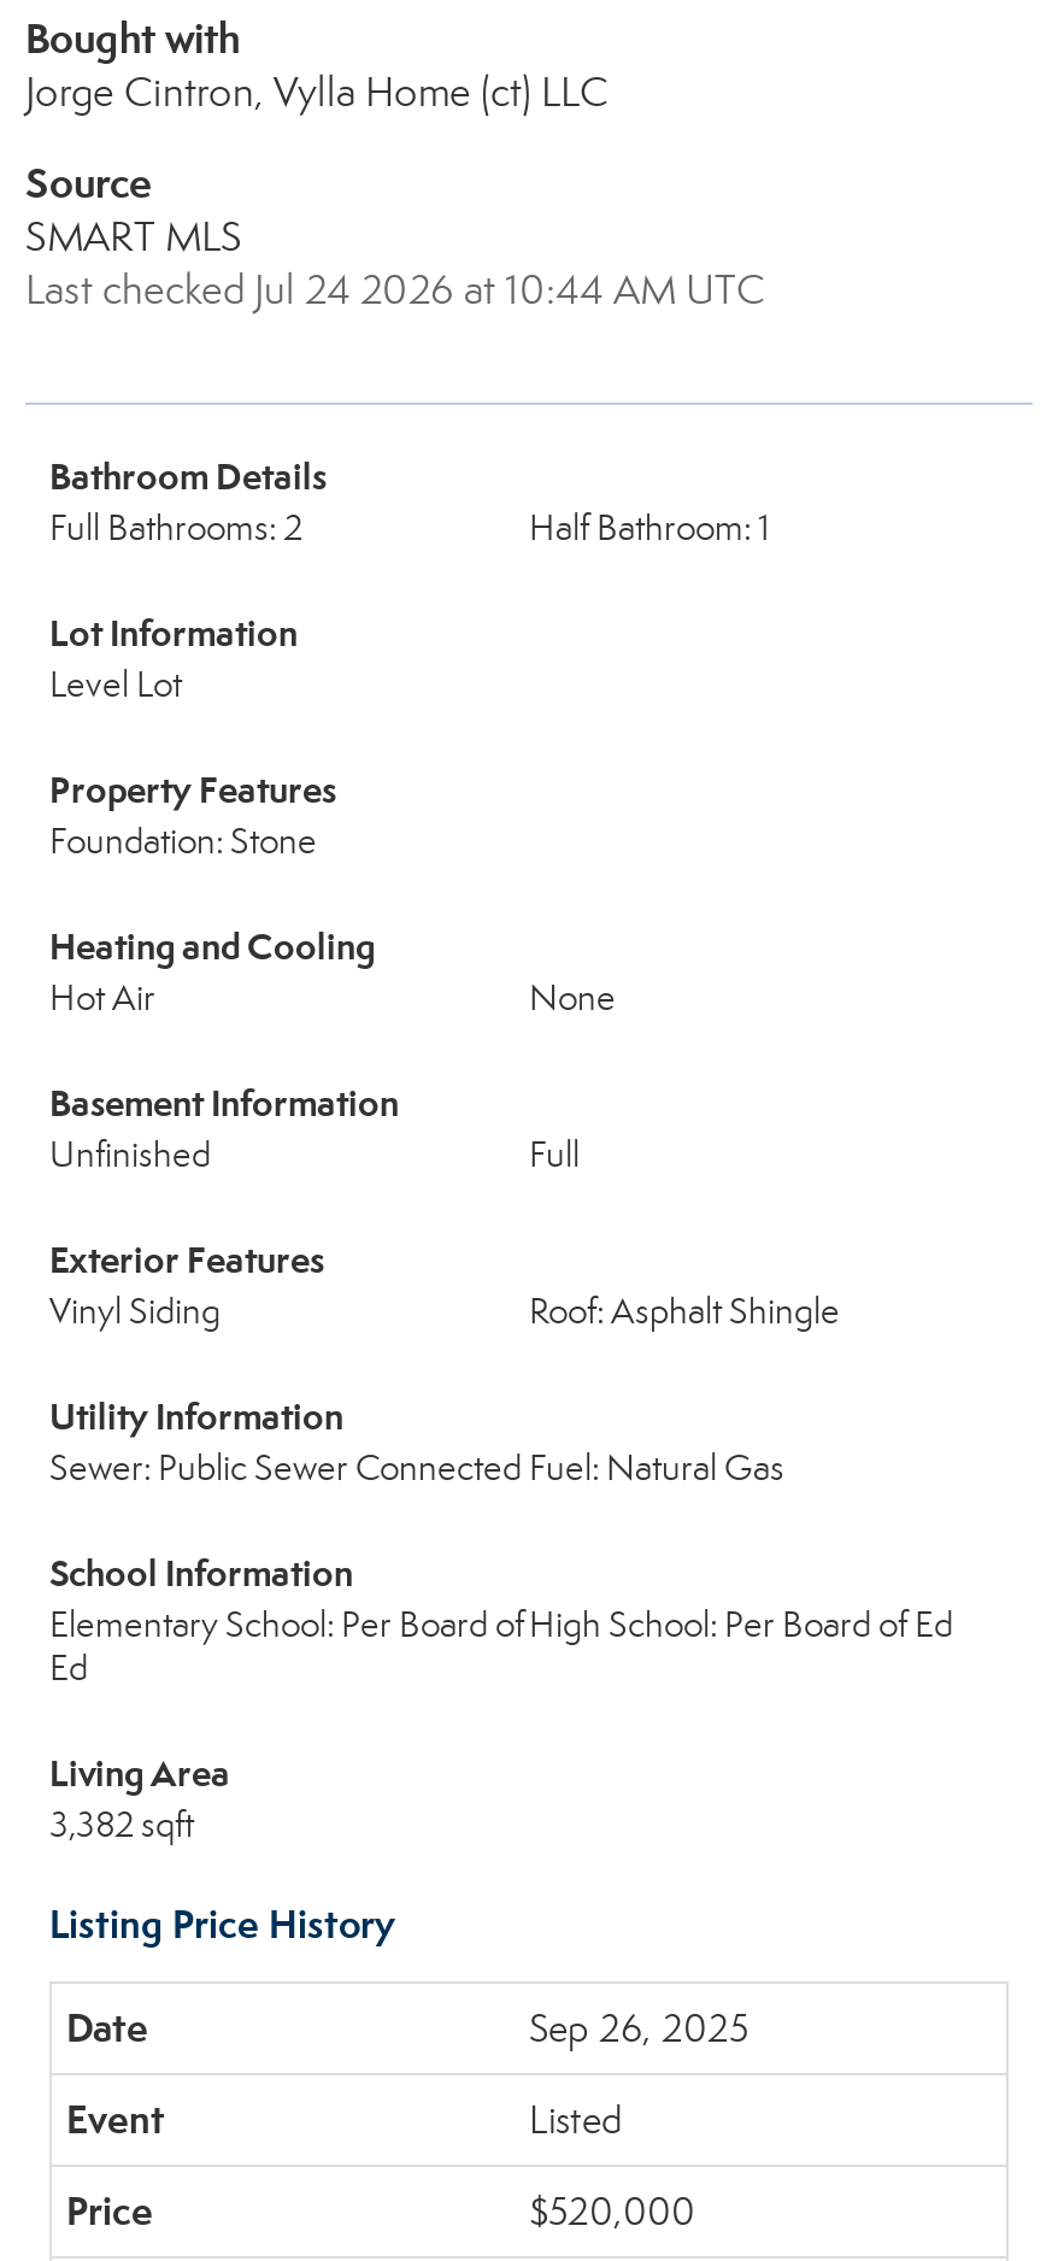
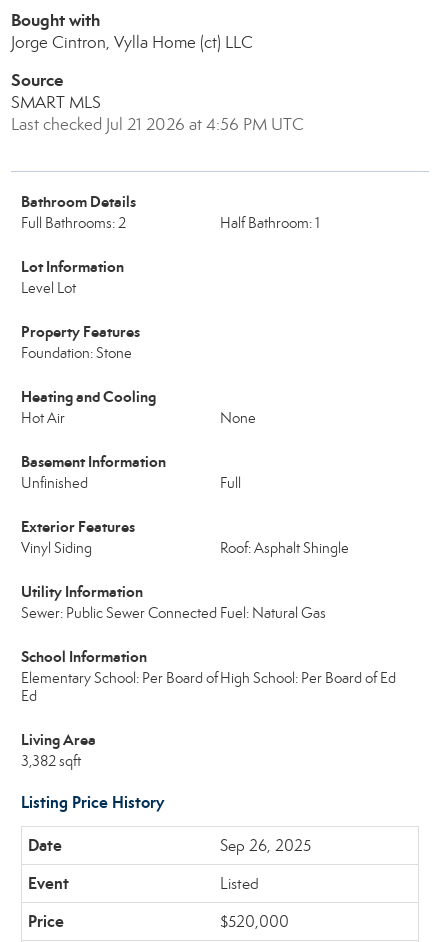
[25,265,765,316] Last checked Jul 24 2026 at 10:44 AM UTC -> [11,114,304,135] Last checked Jul 21 2026 at 4:56 PM UTC

